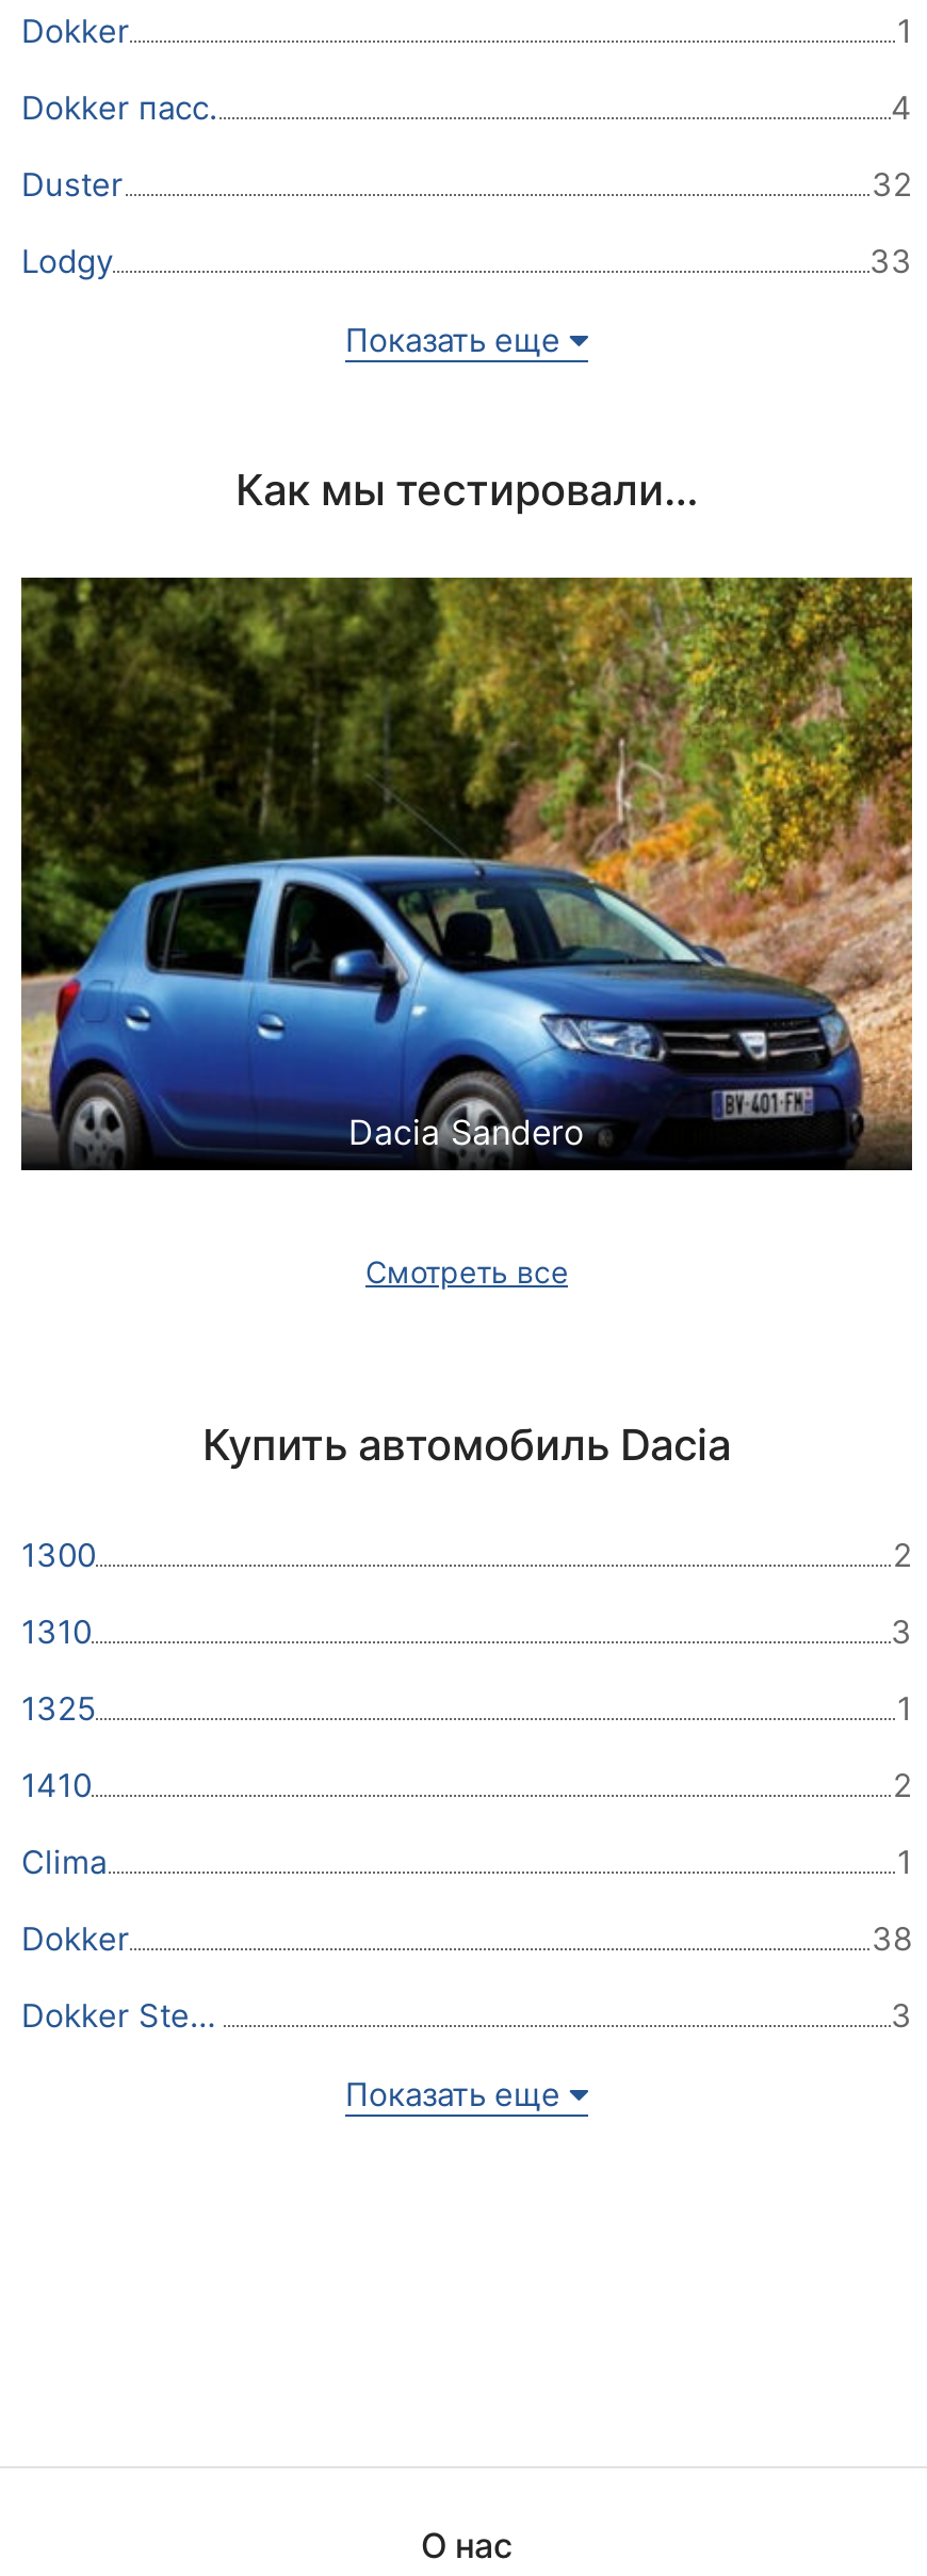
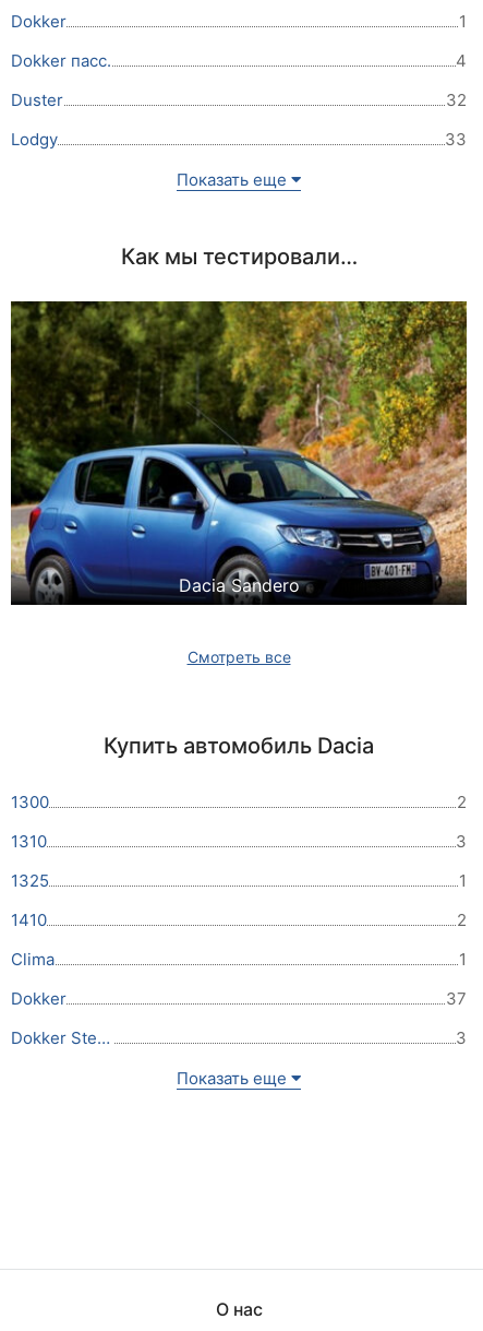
[872,1919,912,1960] 38 -> [446,988,467,1009] 37

